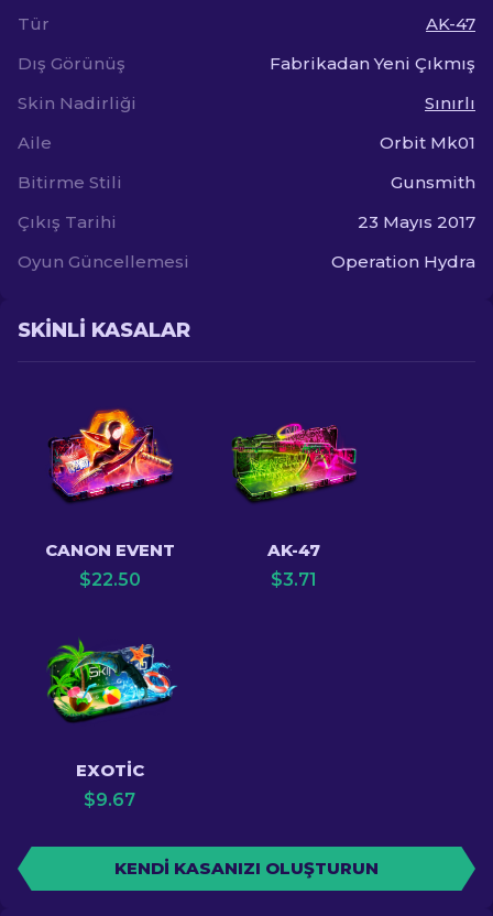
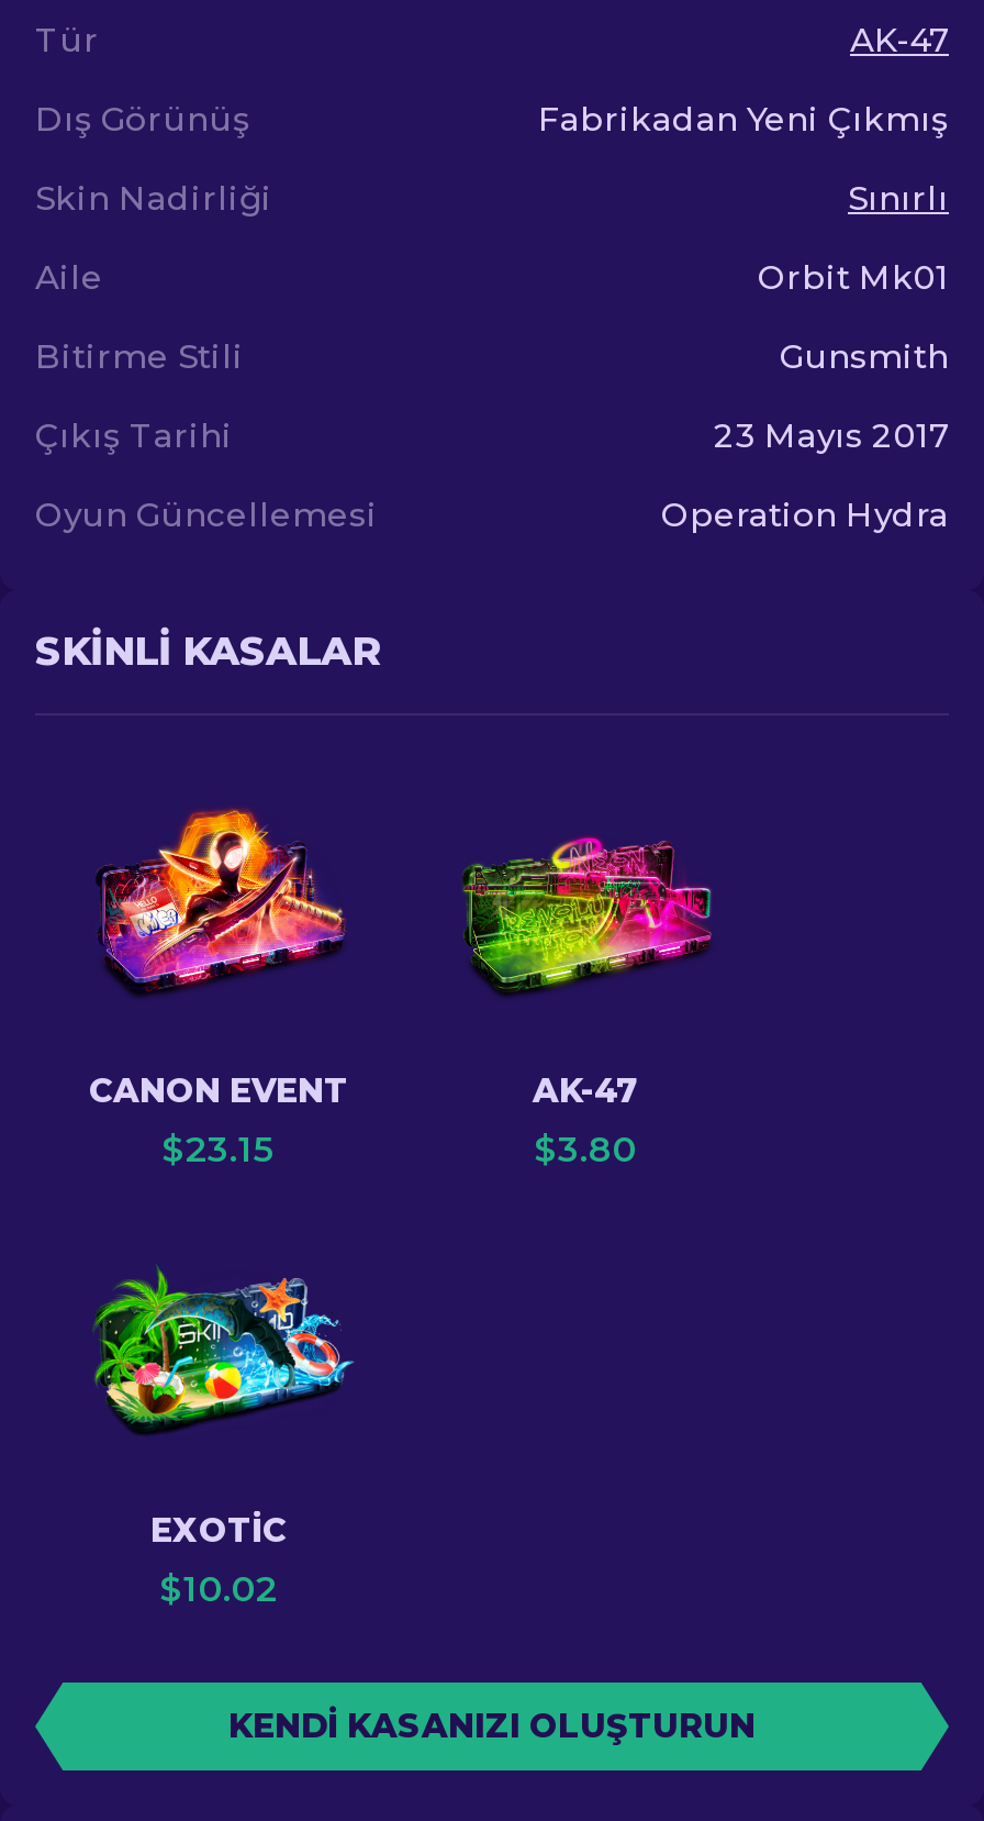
[79,569,140,590] $22.50 -> [161,1129,276,1170] $23.15
[270,569,316,590] $3.71 -> [534,1129,637,1170] $3.80
[84,789,135,810] $9.67 -> [159,1568,278,1610] $10.02

